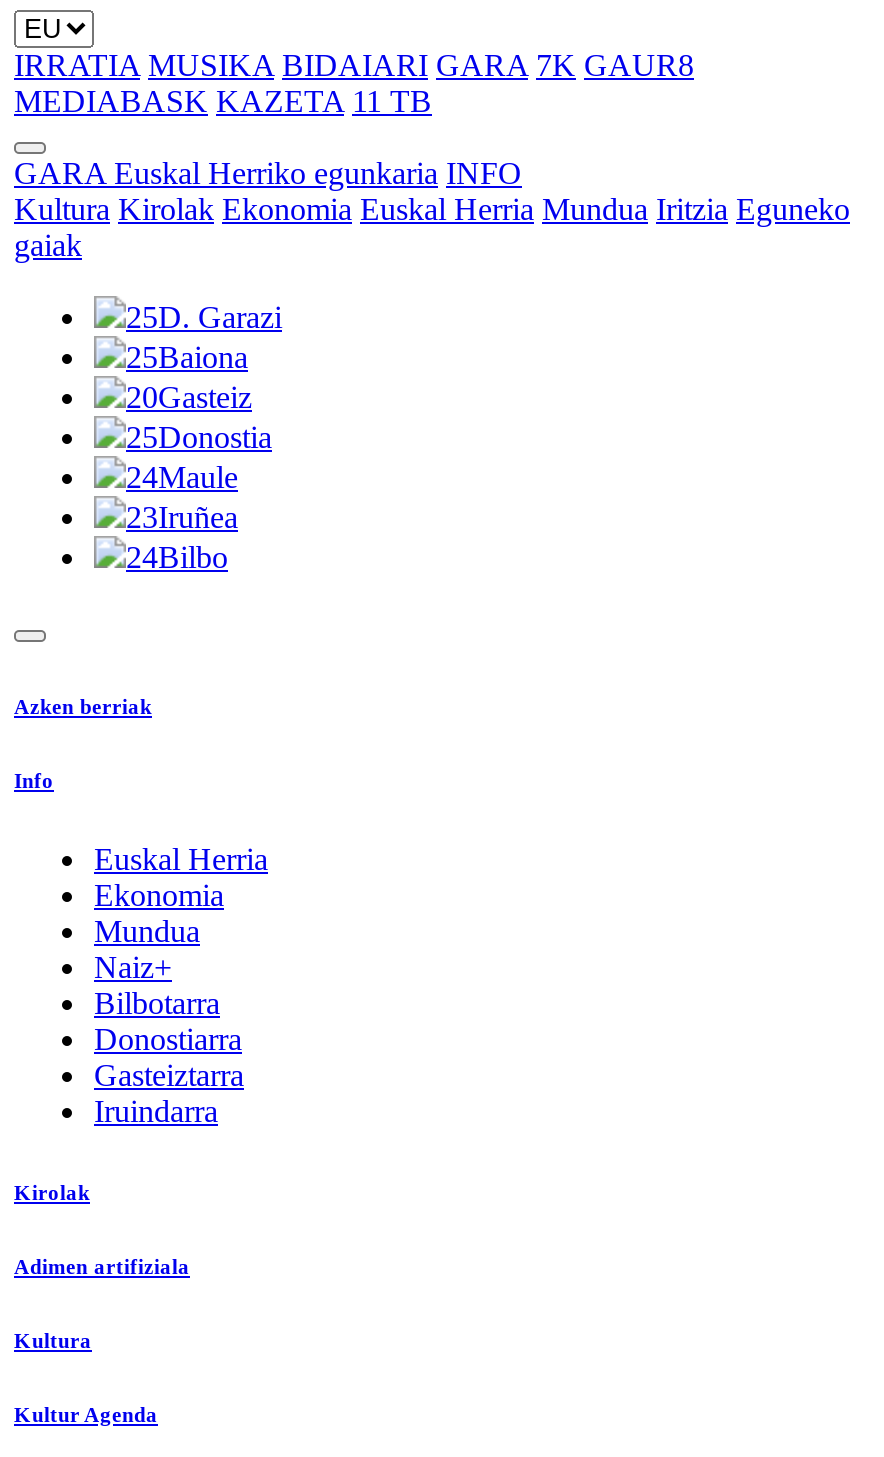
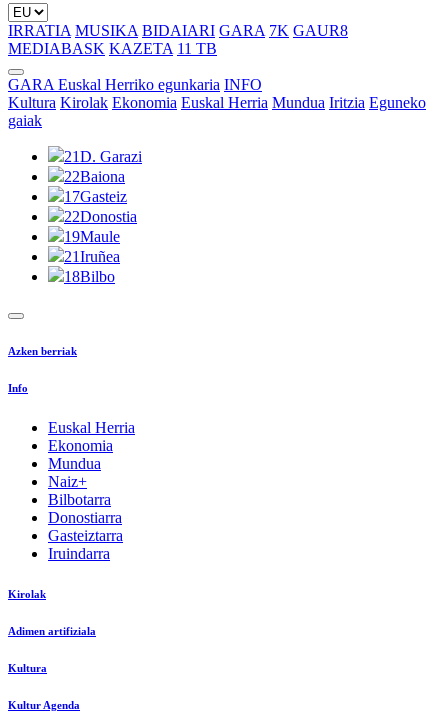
[126,300,282,334] 25D. Garazi -> [64,148,142,165] 21D. Garazi
[126,340,248,374] 25Baiona -> [64,168,125,185] 22Baiona
[126,380,252,414] 20Gasteiz -> [64,188,127,205] 17Gasteiz
[126,420,272,454] 25Donostia -> [64,208,137,225] 22Donostia
[126,460,238,494] 24Maule -> [64,228,120,245] 19Maule
[126,500,238,534] 23Iruñea -> [64,248,120,265] 21Iruñea
[126,540,228,574] 24Bilbo -> [64,268,115,285] 18Bilbo

